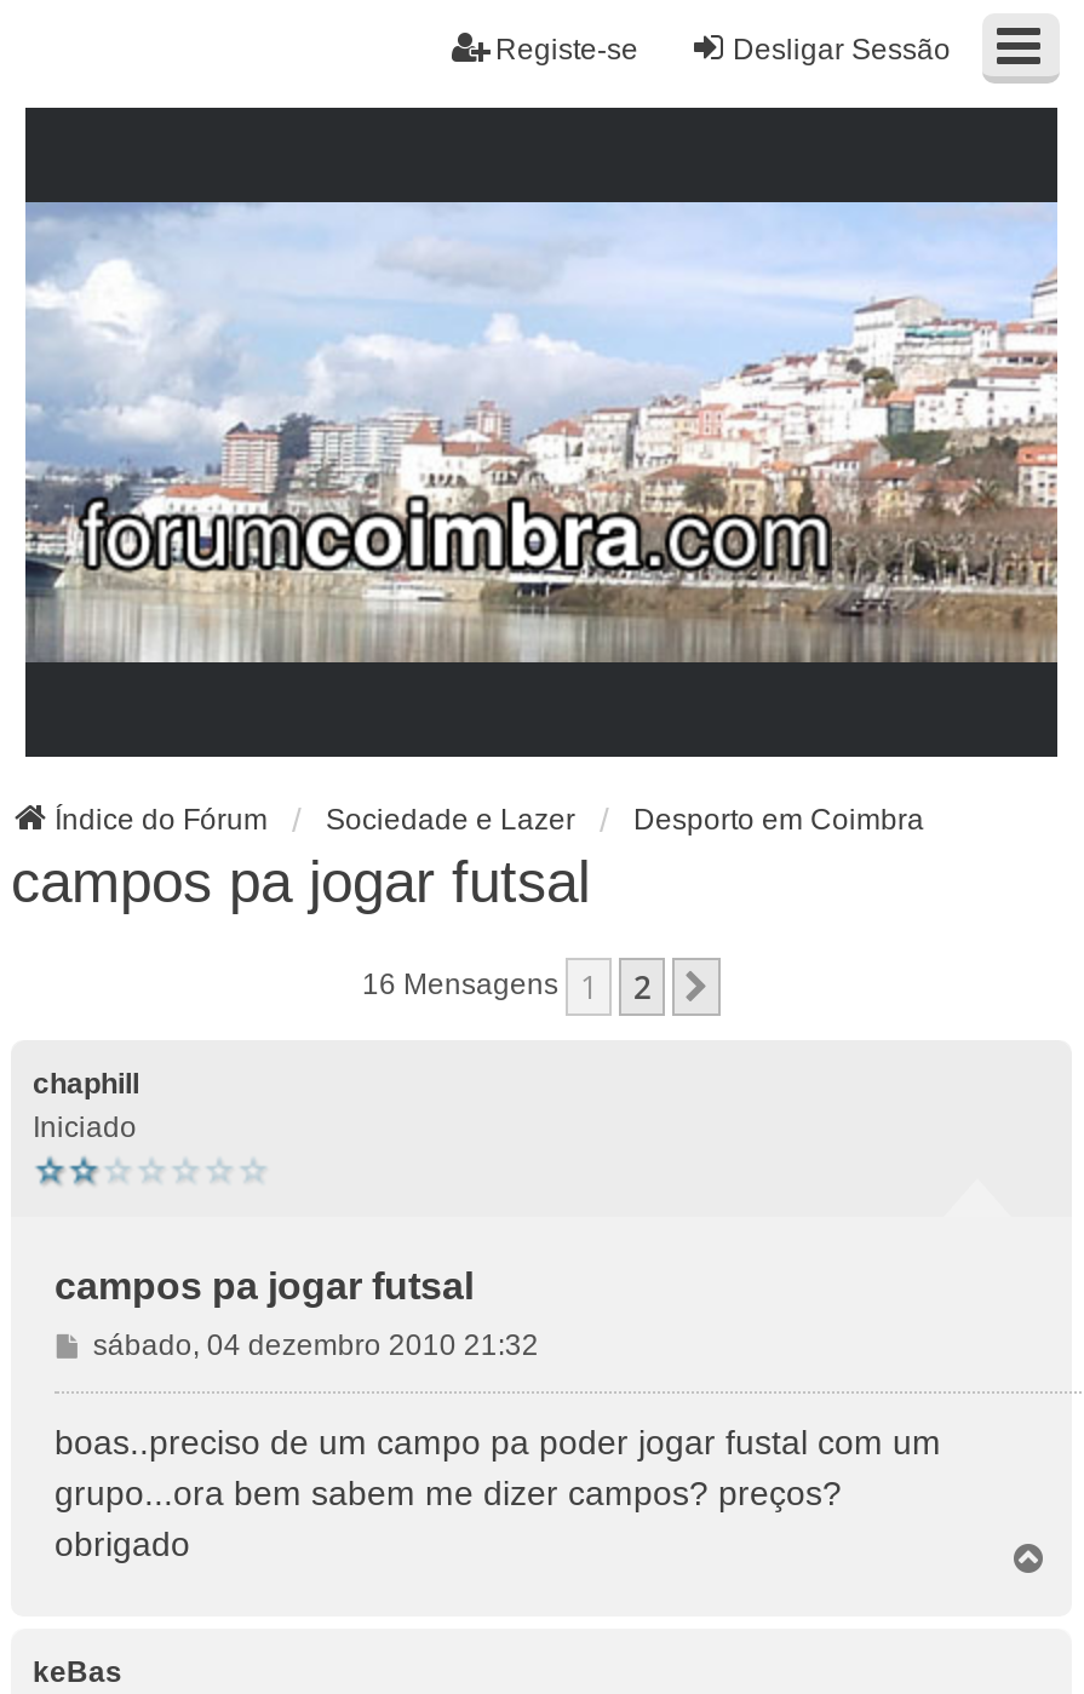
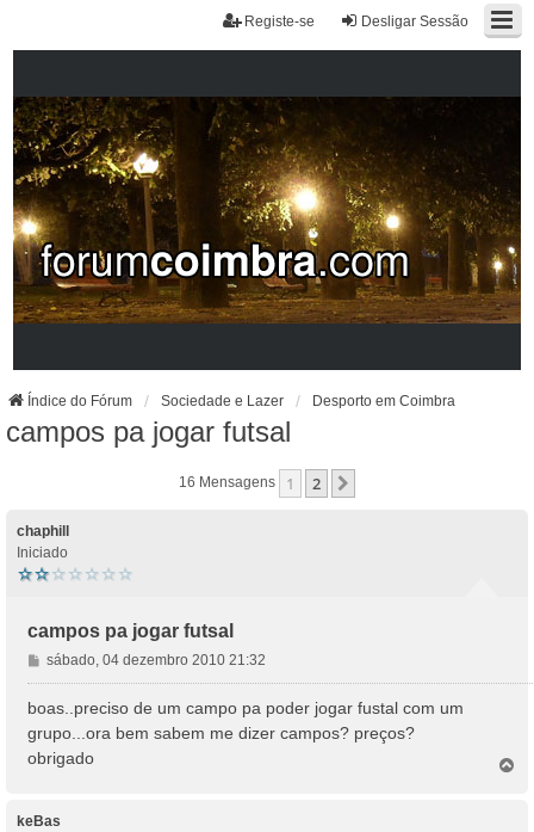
[23,200,1060,665] [image] -> [12,97,522,323] [image]

